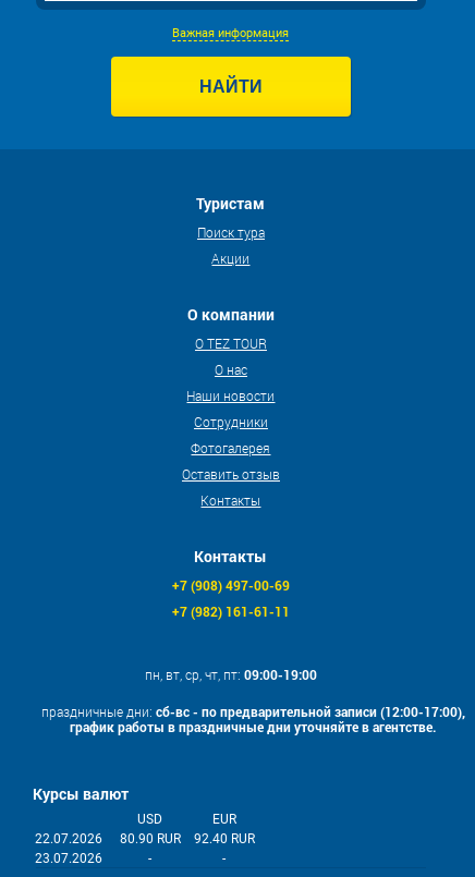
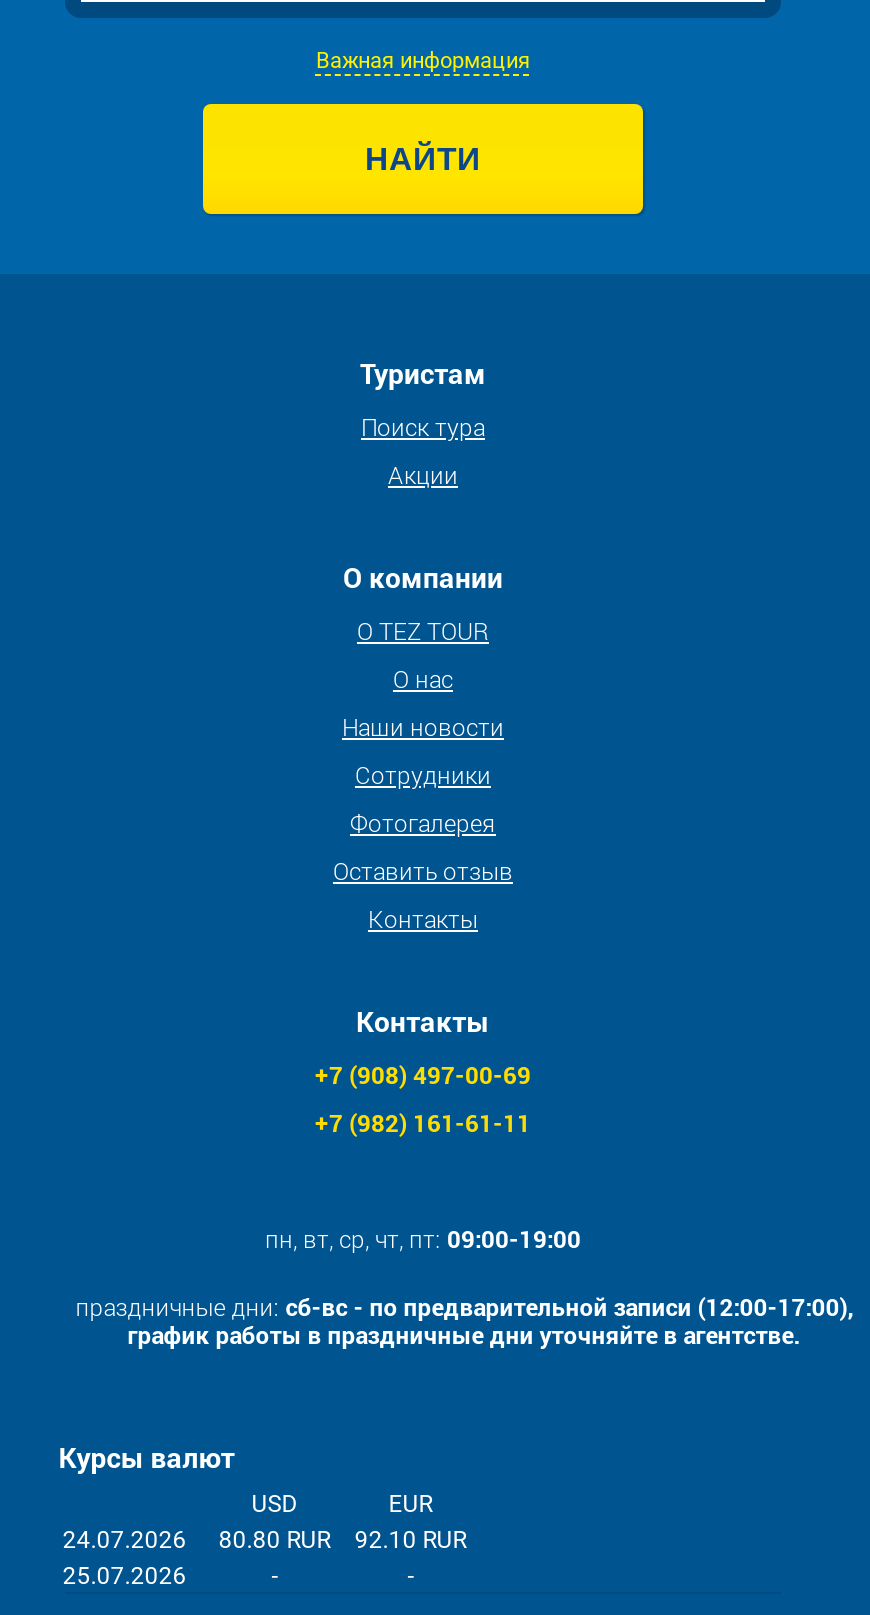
[35,831,102,847] 22.07.2026 -> [63,1526,187,1554] 24.07.2026
[120,831,181,847] 80.90 RUR -> [219,1526,331,1554] 80.80 RUR
[194,831,255,847] 92.40 RUR -> [355,1526,467,1554] 92.10 RUR
[35,851,102,866] 23.07.2026 -> [63,1562,187,1590] 25.07.2026

